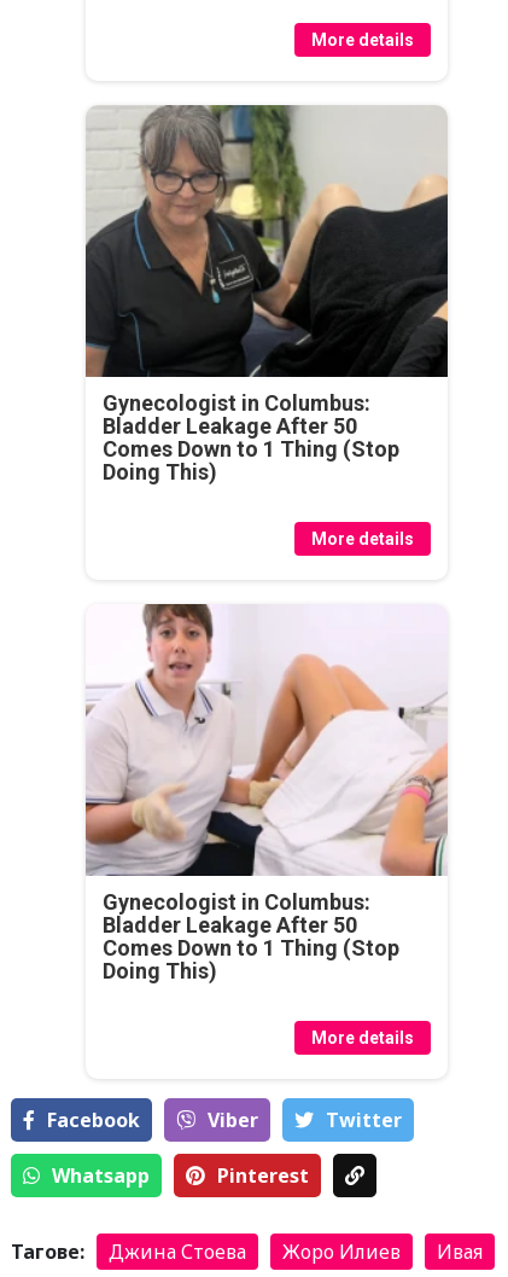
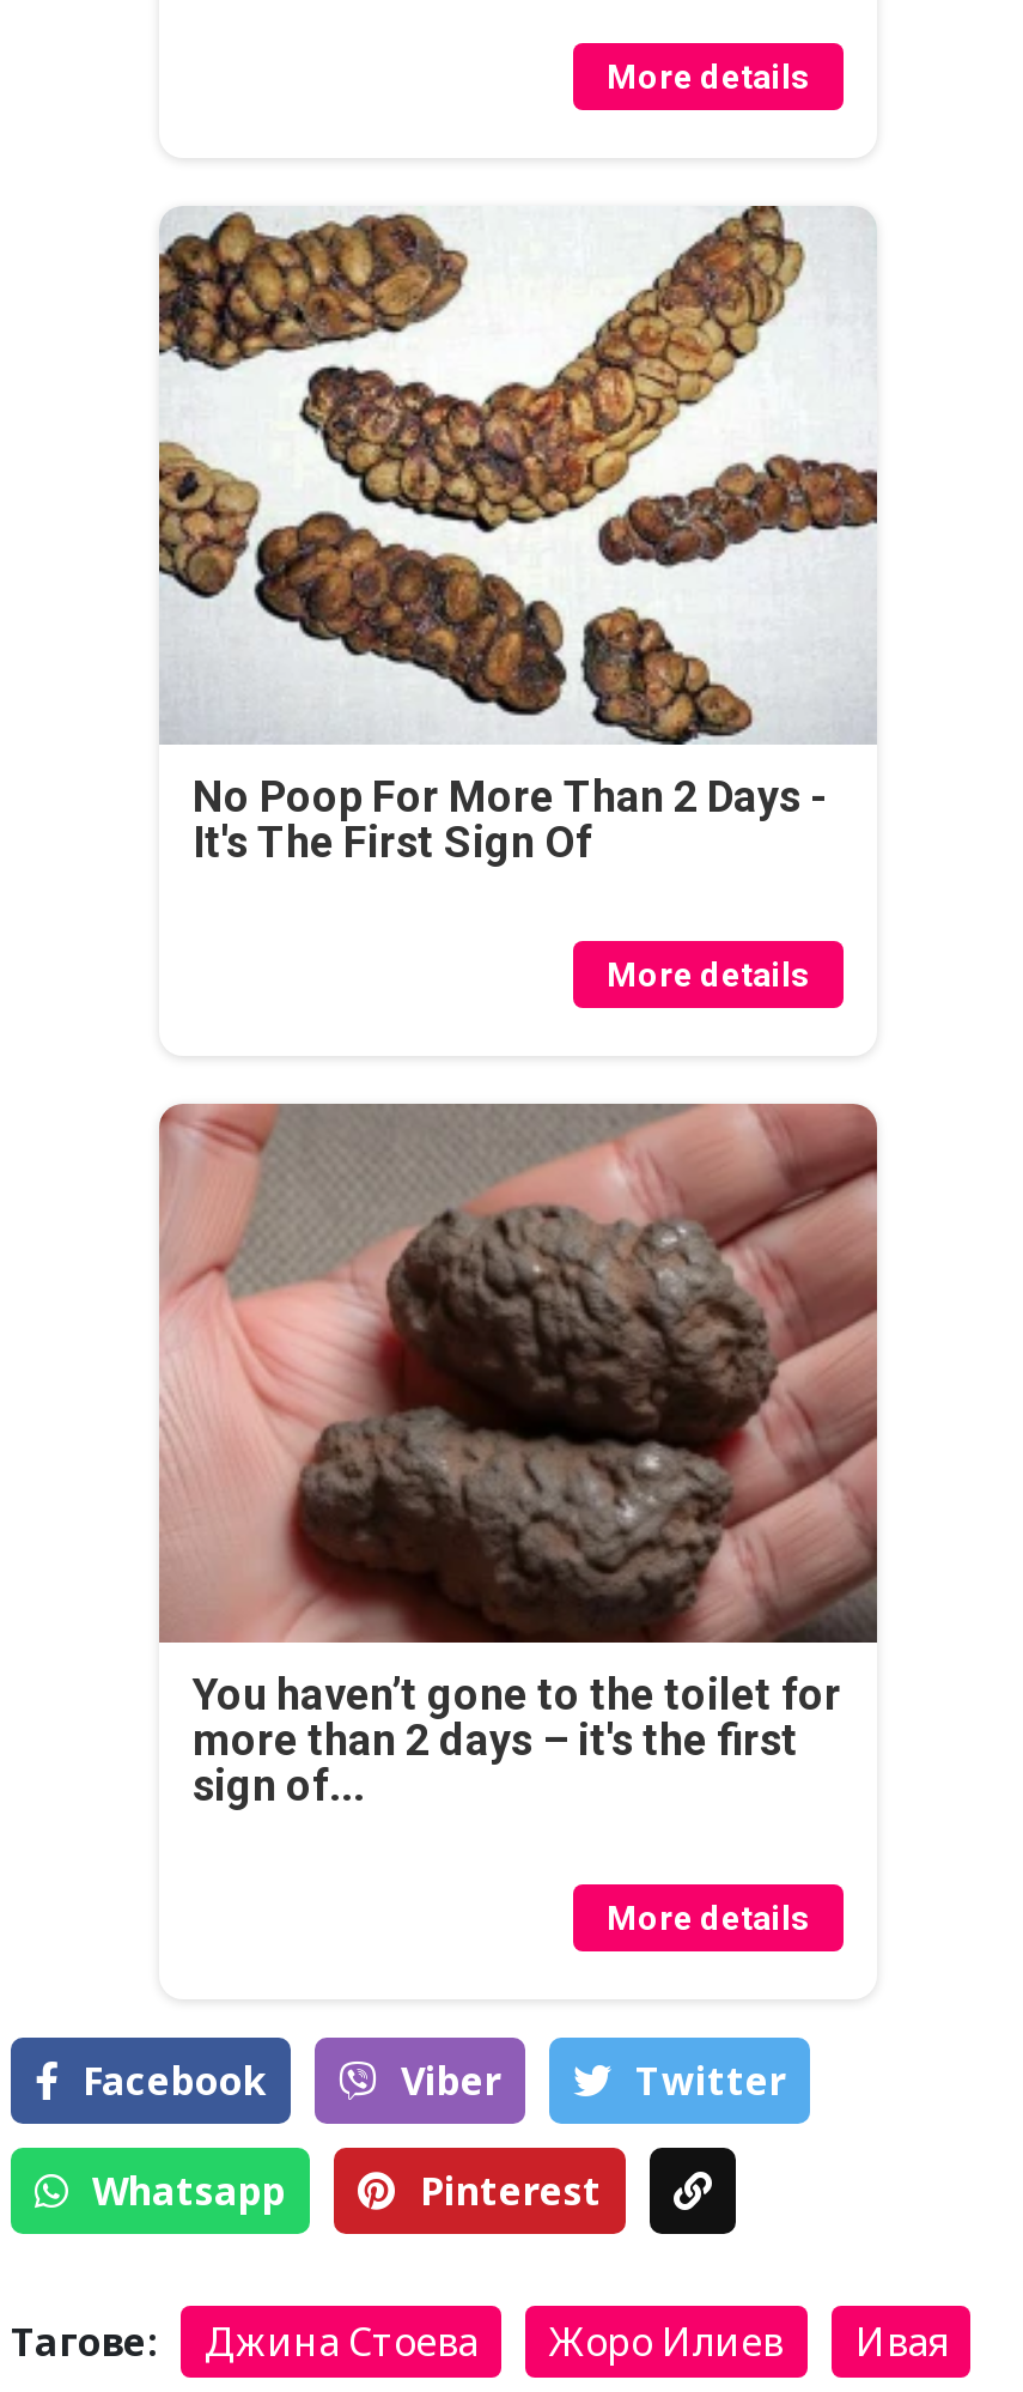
[84,104,449,485] [image] | Gynecologist in Columbus: | Bladder Leakage After 50 | Comes Down to 1 Thing (Stop | Doing This) -> [157,206,877,867] [image] | No Poop For More Than 2 Days - | It's The First Sign Of
[86,605,448,984] [image] | Gynecologist in Columbus: | Bladder Leakage After 50 | Comes Down to 1 Thing (Stop | Doing This) -> [157,1101,879,1811] [image] | You haven’t gone to the toilet for | more than 2 days – it's the first | sign of...

